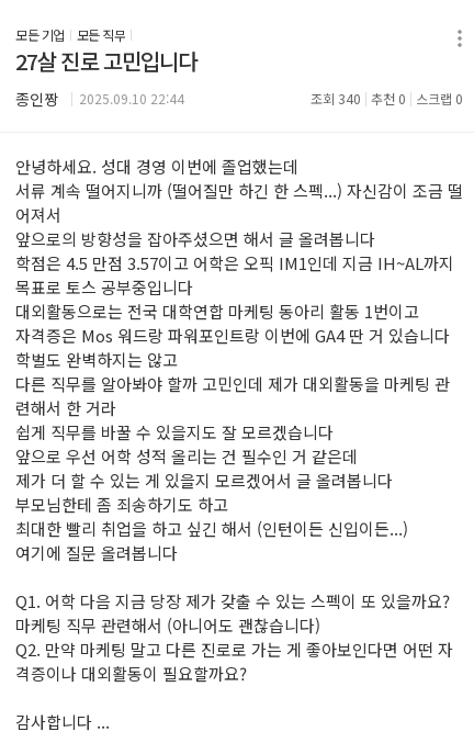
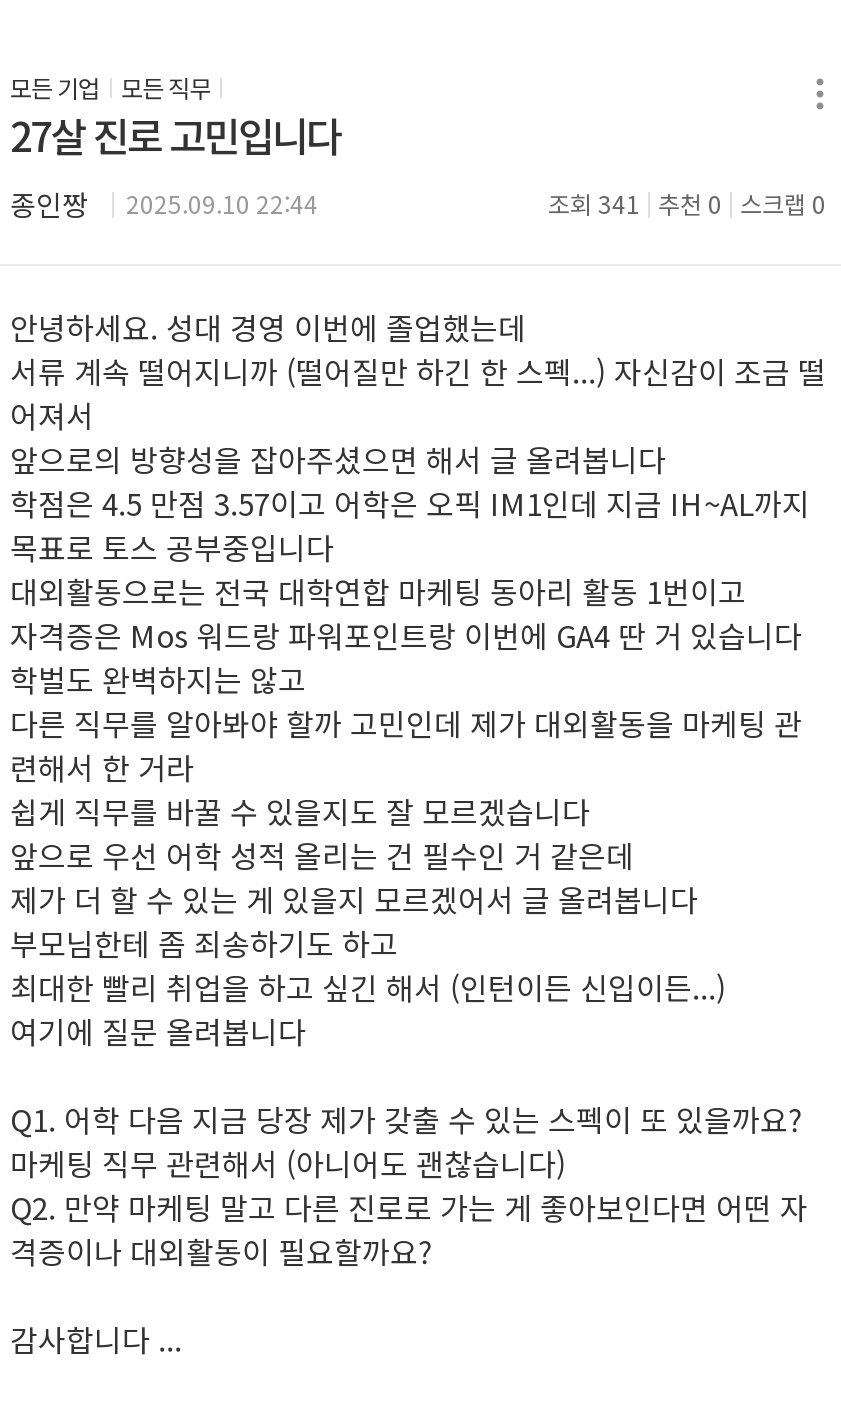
[311,89,463,108] 조회 340 추천 0 스크랩 0 -> [548,186,826,220] 조회 341 추천 0 스크랩 0

